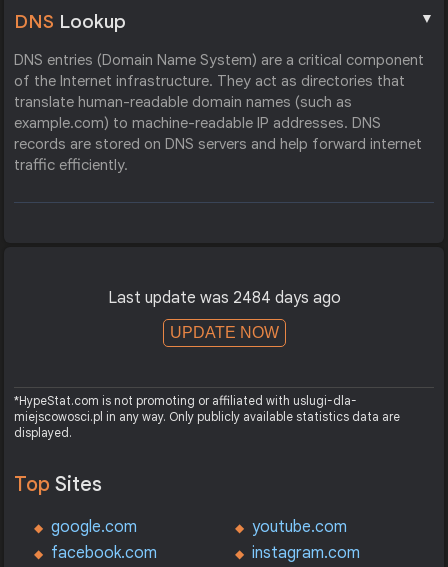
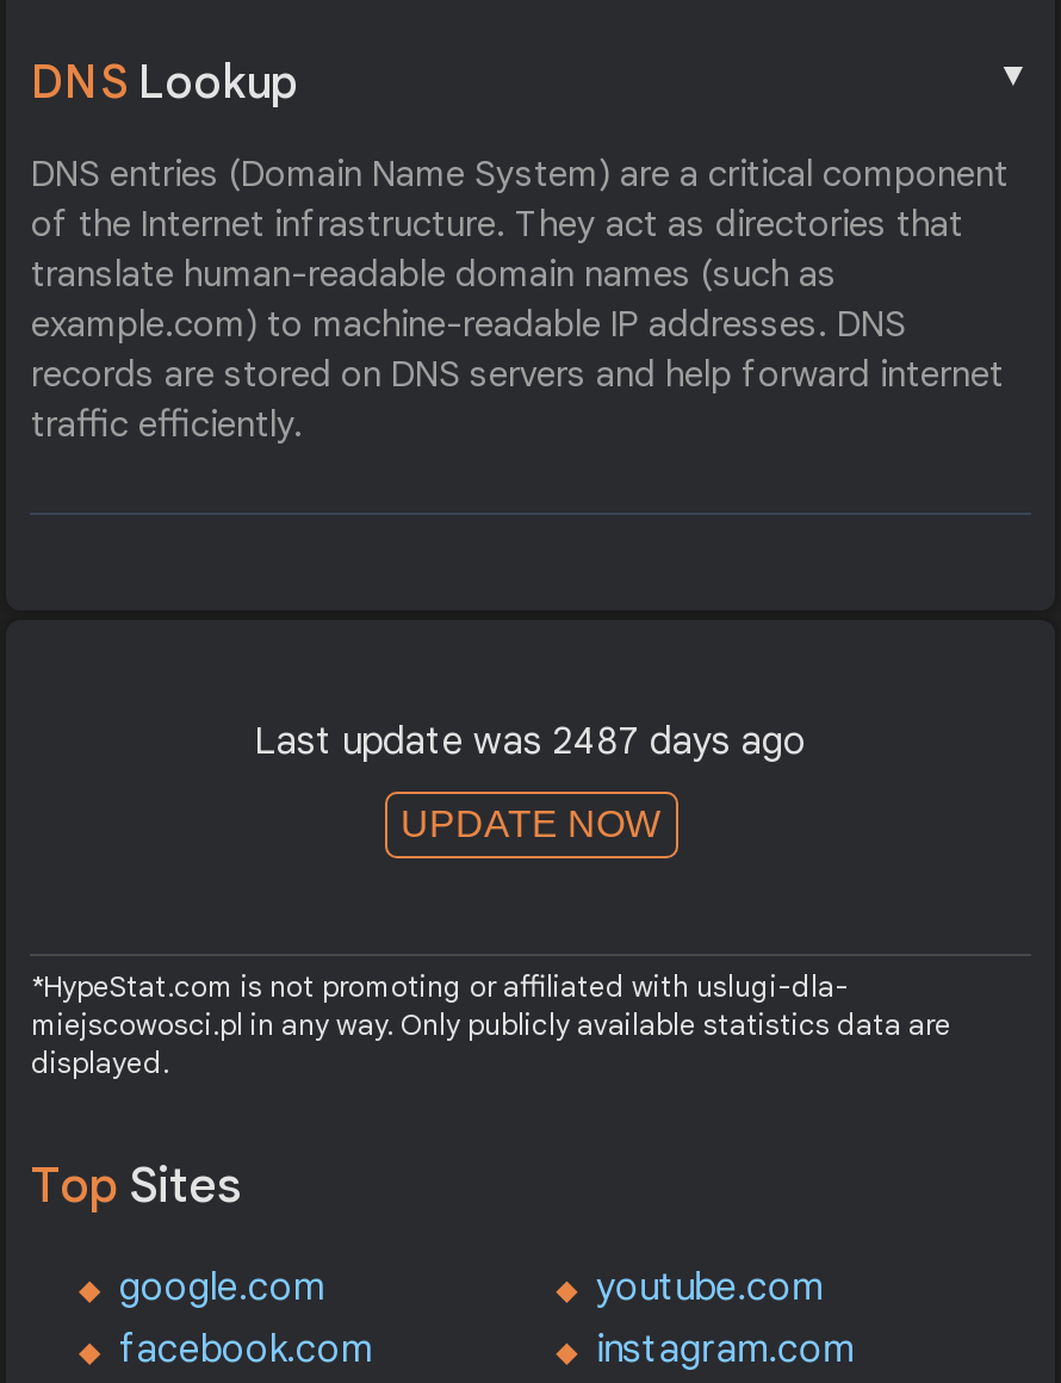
[107,288,340,308] Last update was 2484 days ago -> [254,718,807,766] Last update was 2487 days ago

